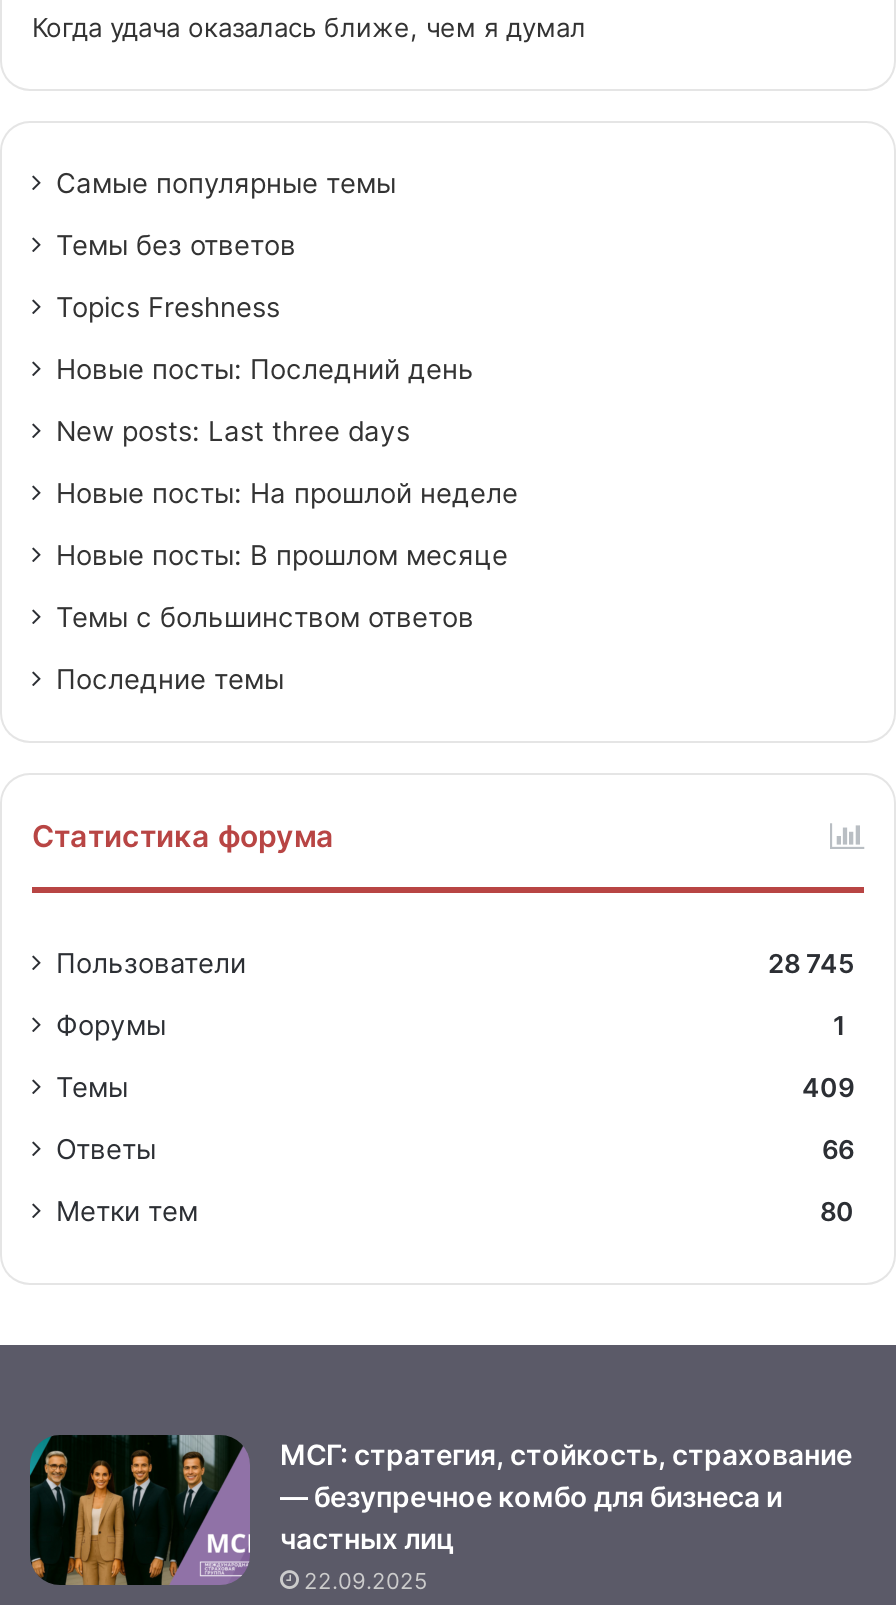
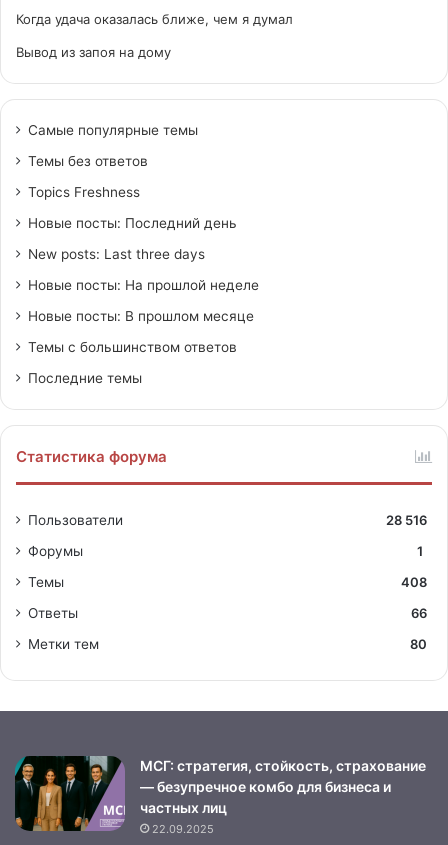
none -> [16,44,171,60] Вывод из запоя на дому
[768,947,854,979] 28 745 -> [386,512,427,528] 28 516
[802,1071,854,1103] 409 -> [401,574,427,590] 408

